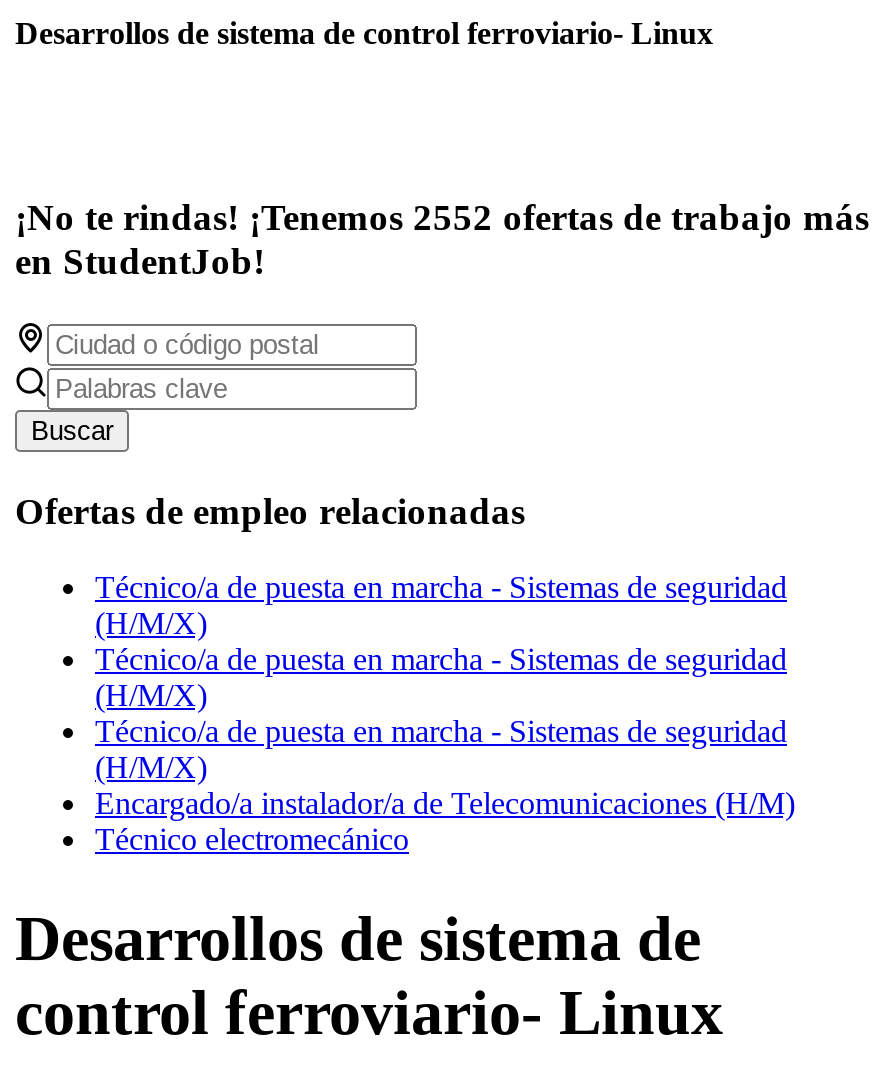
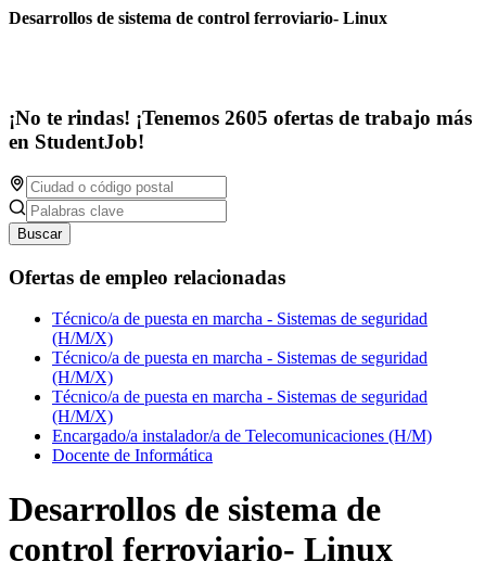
[15,196,869,238] ¡No te rindas! ¡Tenemos 2552 ofertas de trabajo más -> [9,107,472,129] ¡No te rindas! ¡Tenemos 2605 ofertas de trabajo más
[95,823,409,857] Técnico electromecánico -> [52,446,213,465] Docente de Informática

